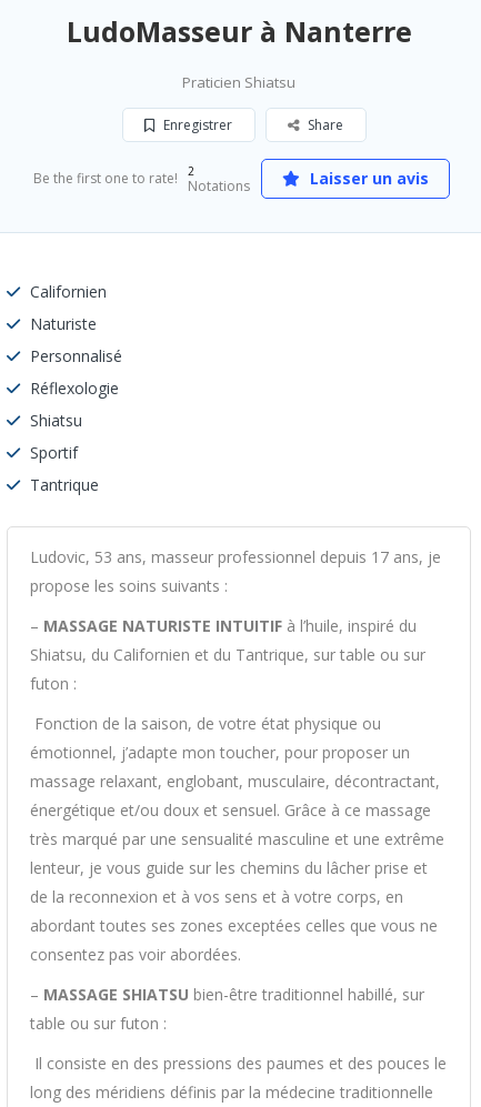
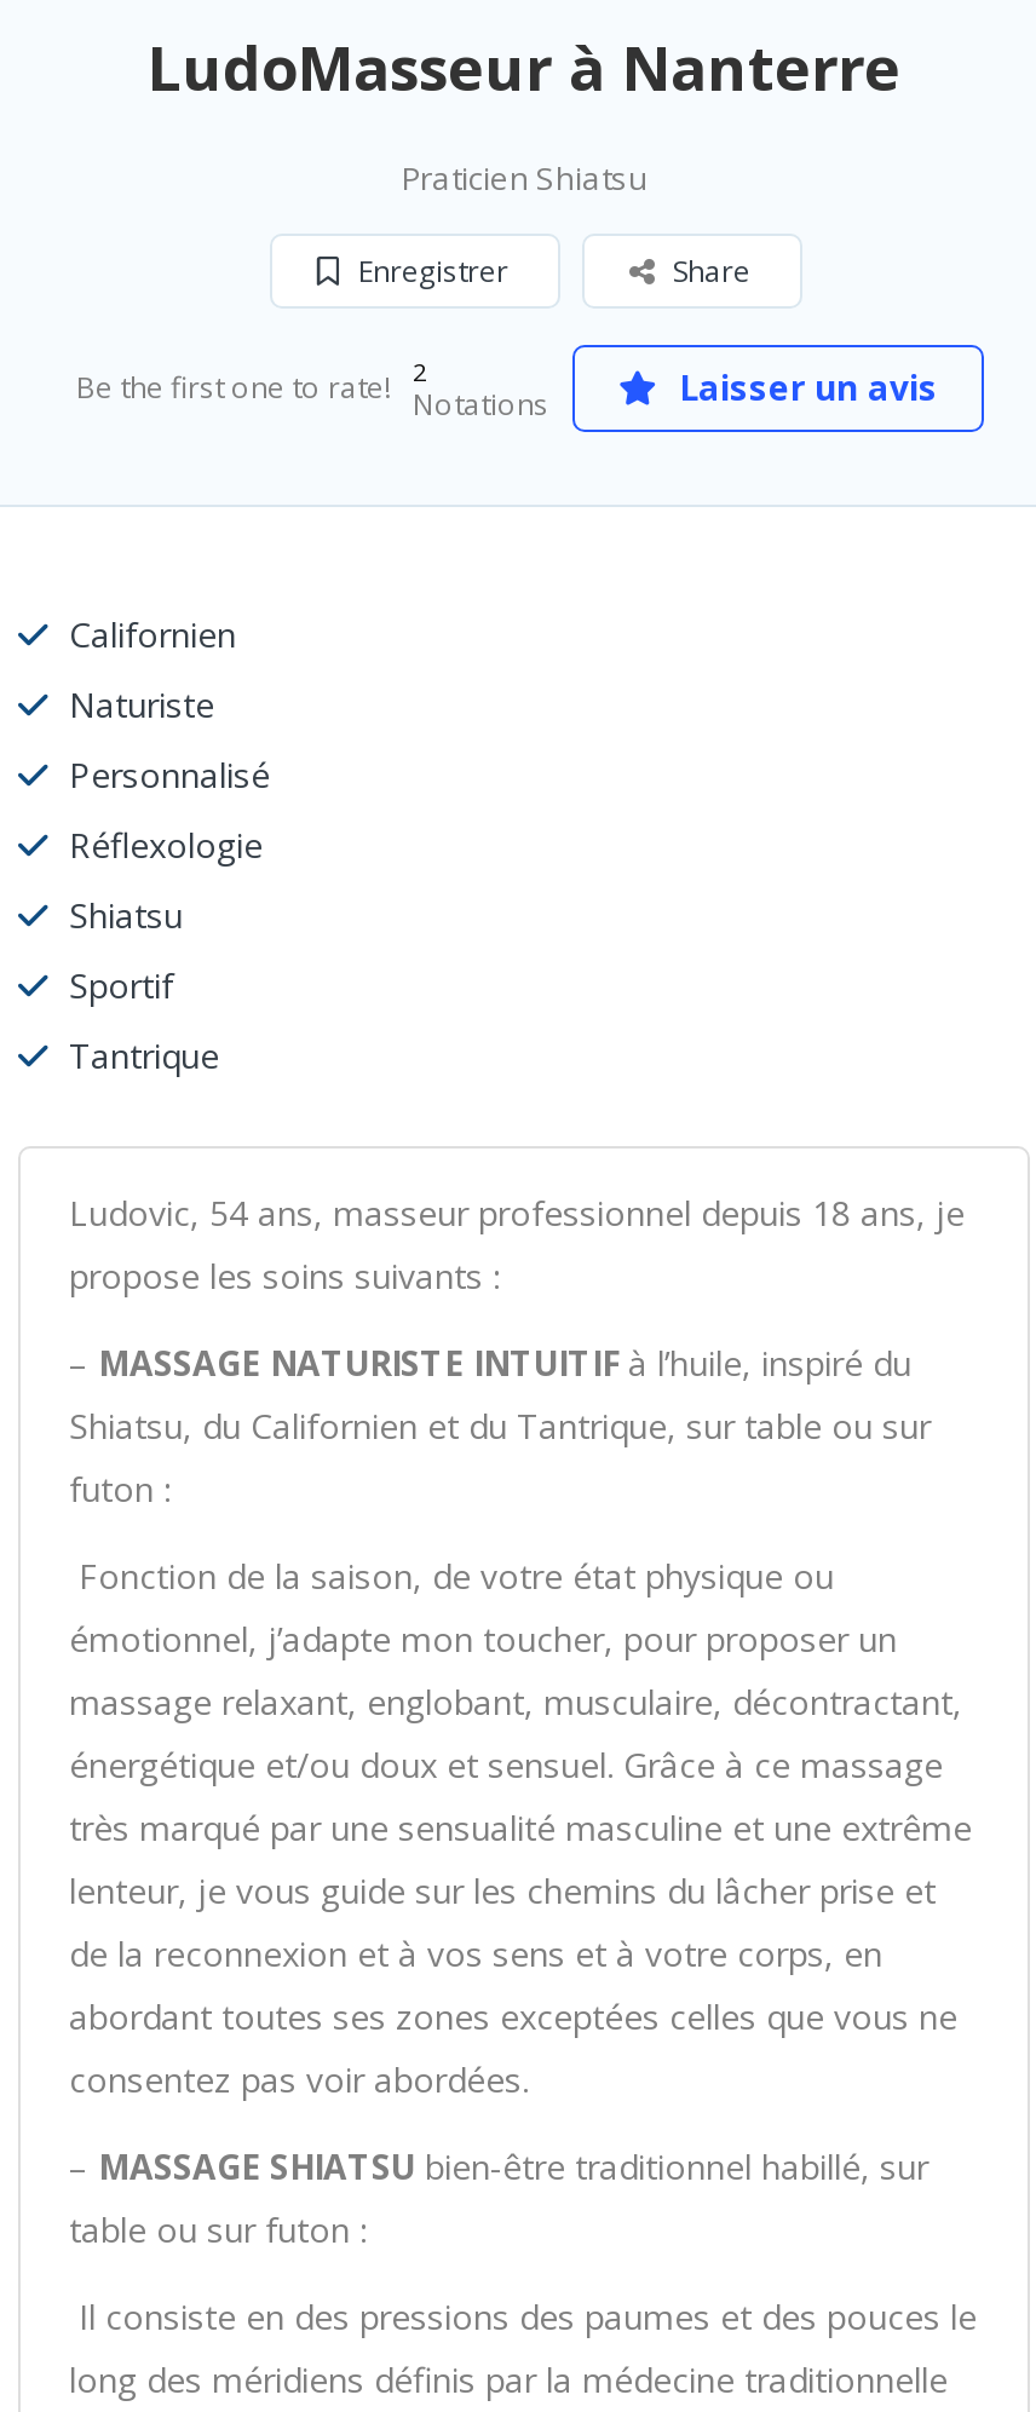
[30,546,441,567] Ludovic, 53 ans, masseur professionnel depuis 17 ans, je -> [69,1190,965,1236] Ludovic, 54 ans, masseur professionnel depuis 18 ans, je

